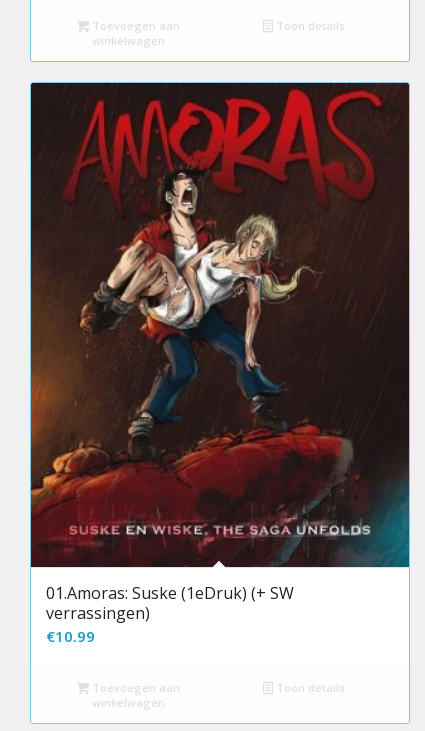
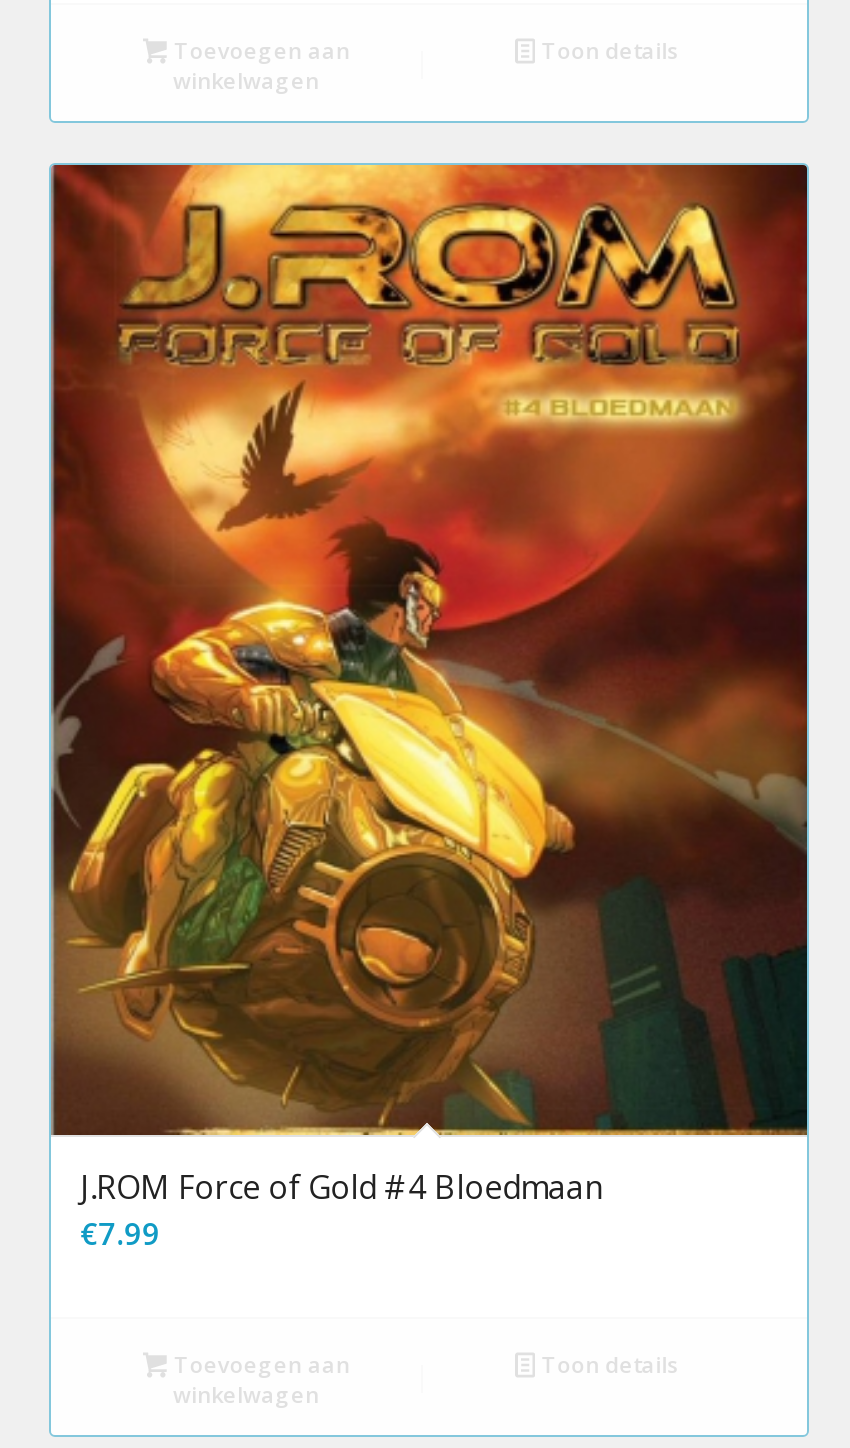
[30,82,410,646] [image] | 01.Amoras: Suske (1eDruk) (+ SW | verrassingen) | €10.99 -> [49,162,809,1253] [image] | J.ROM Force of Gold #4 Bloedmaan | €7.99

